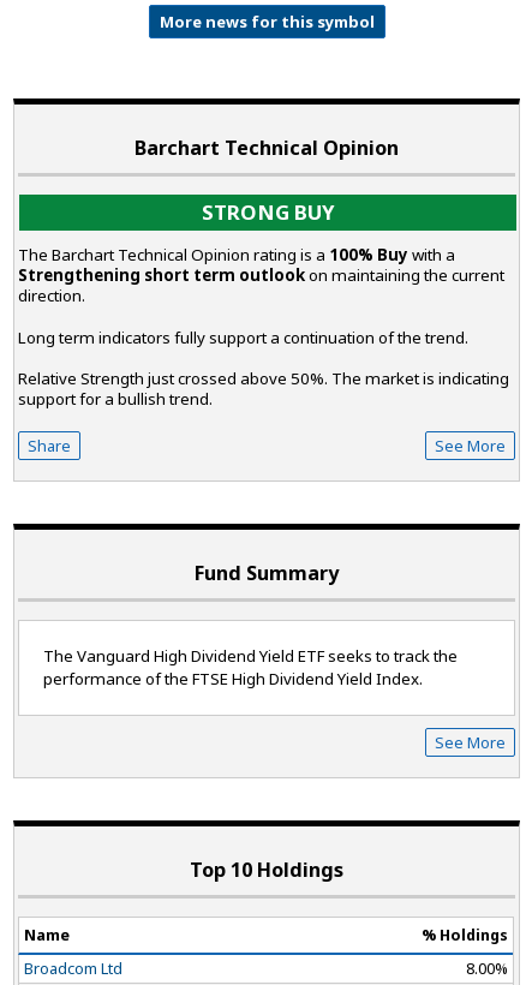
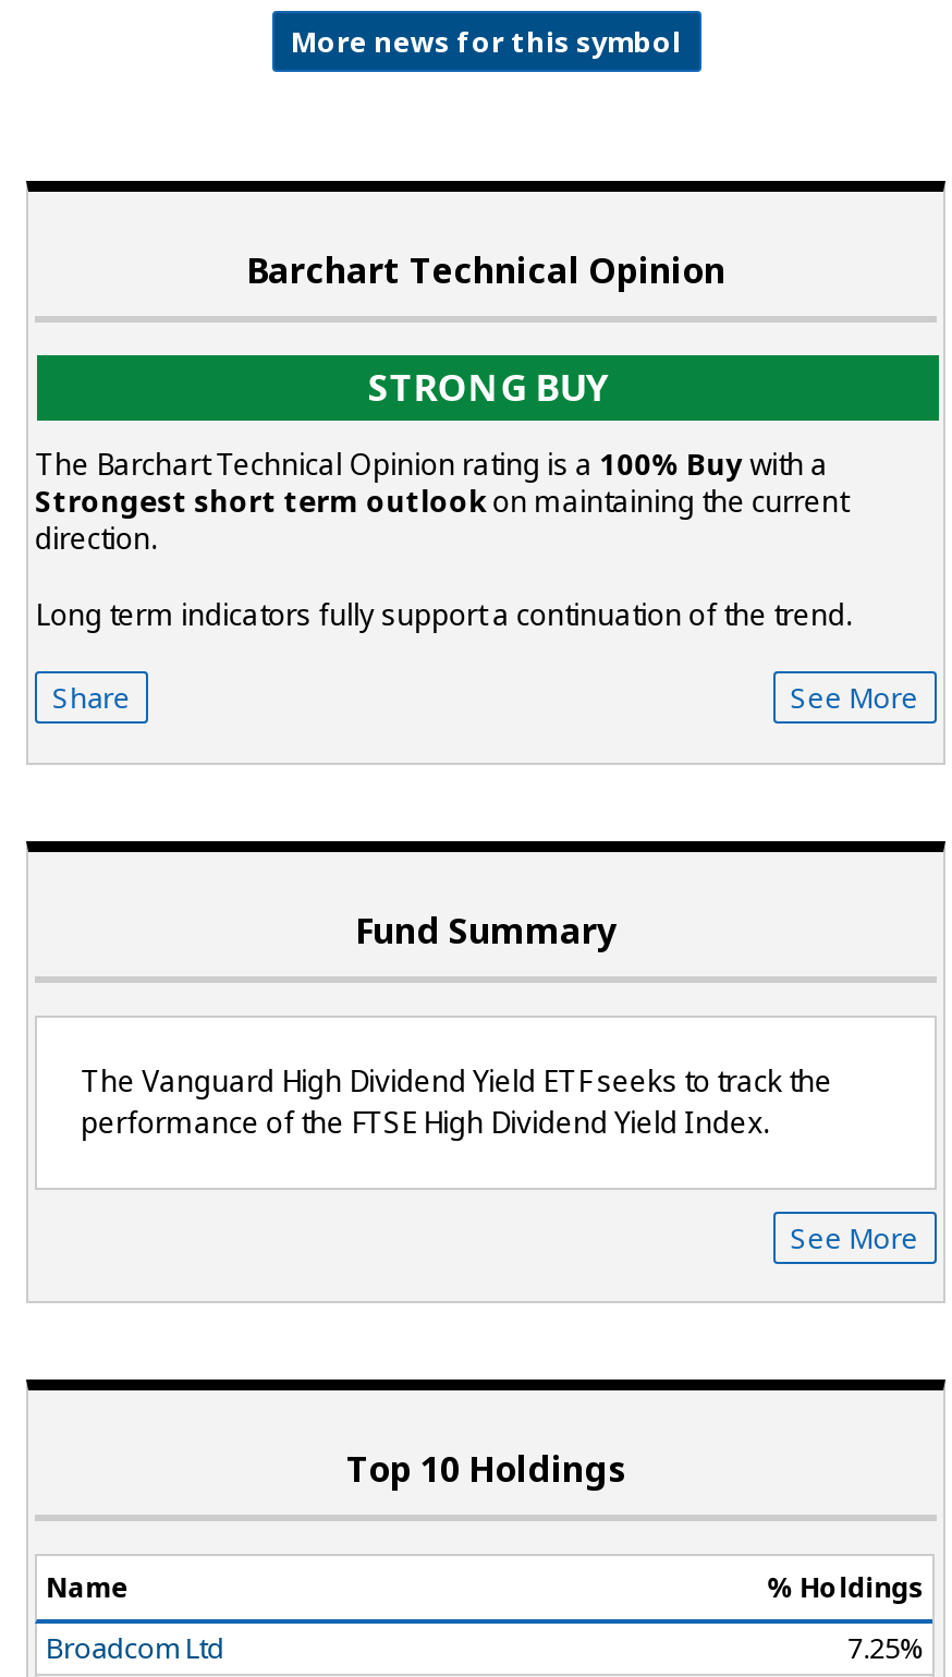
[18,265,505,286] Strengthening short term outlookon maintaining the current -> [35,482,848,521] Strongest short term outlookon maintaining the current
[18,368,509,410] Relative Strength just crossed above 50%. The market is indicating | support for a bullish trend. -> none
[466,958,508,979] 8.00% -> [848,1627,924,1667] 7.25%

